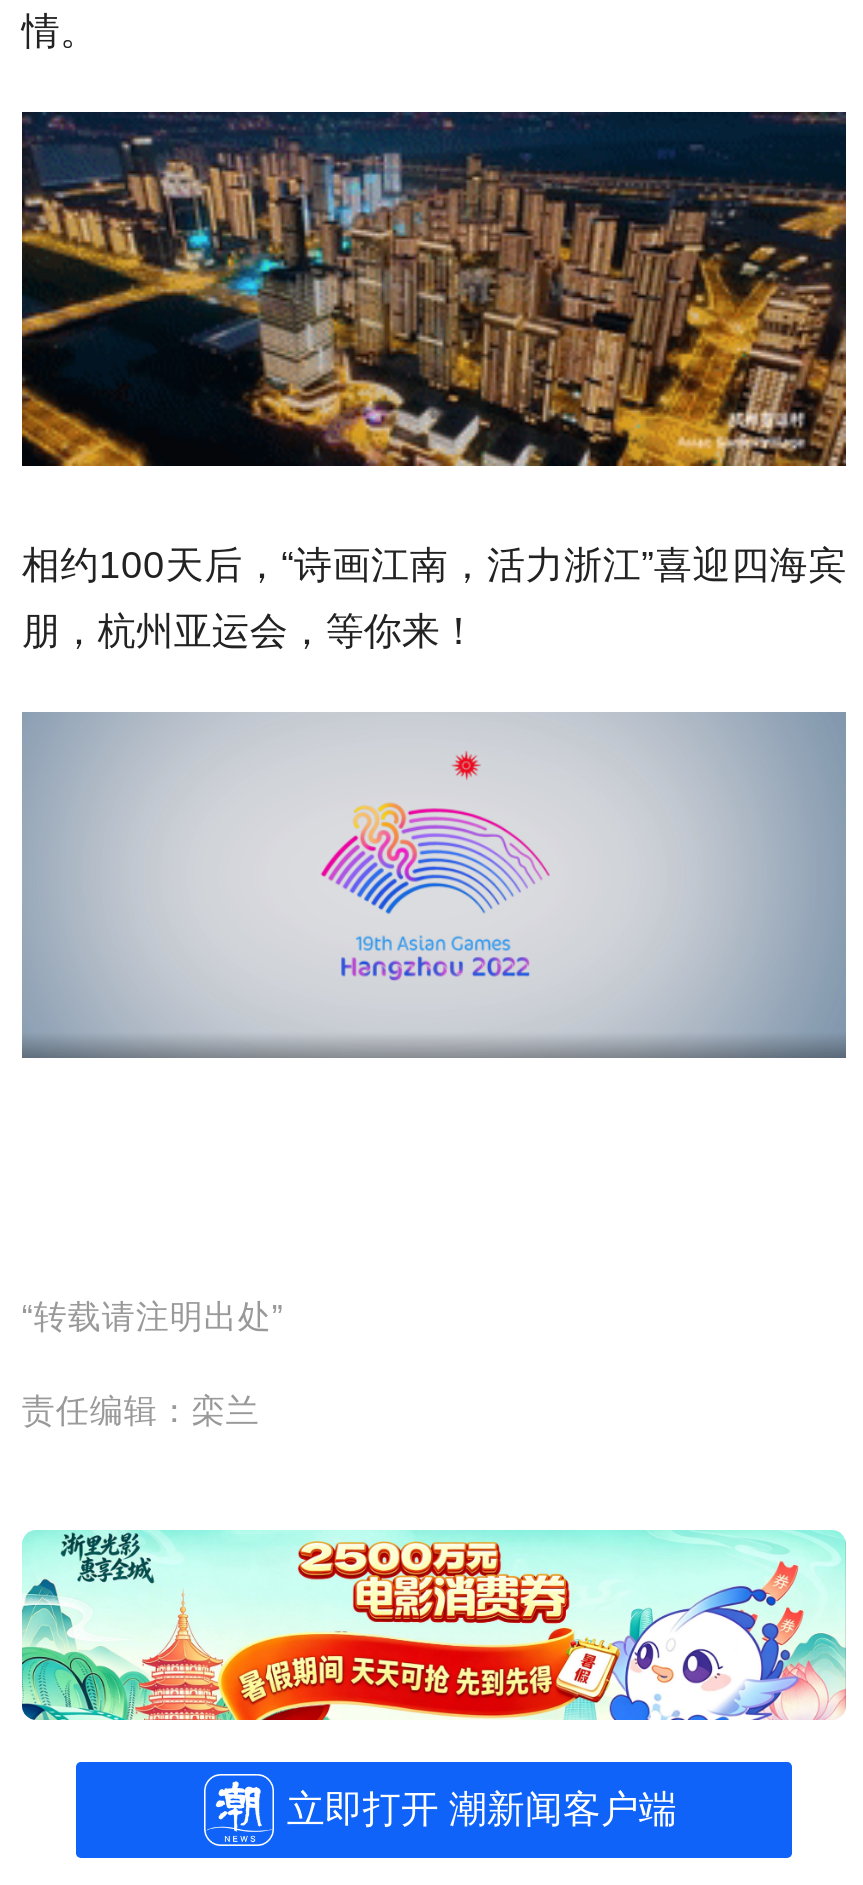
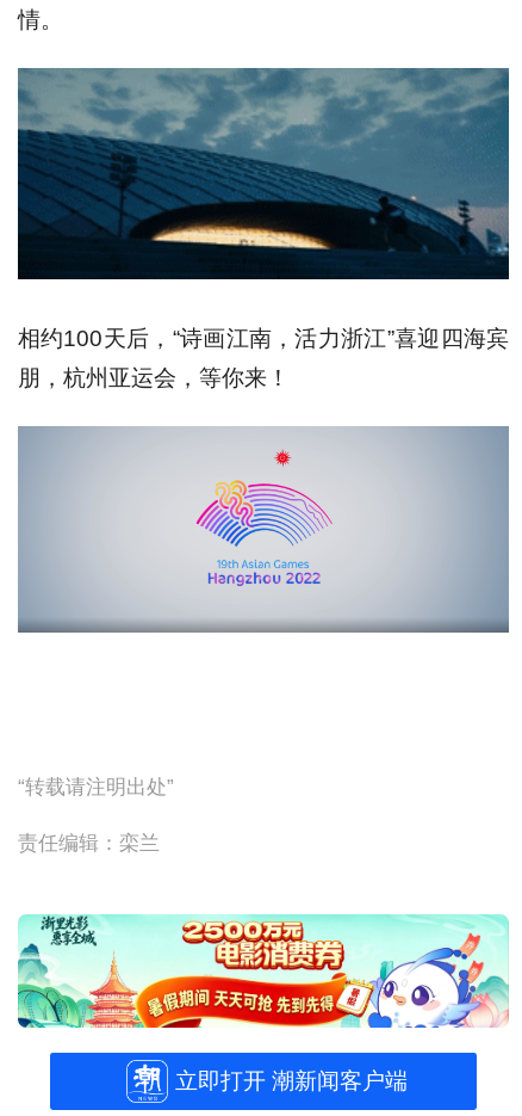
[20,110,848,468] [image] -> [17,67,510,280] [image]

